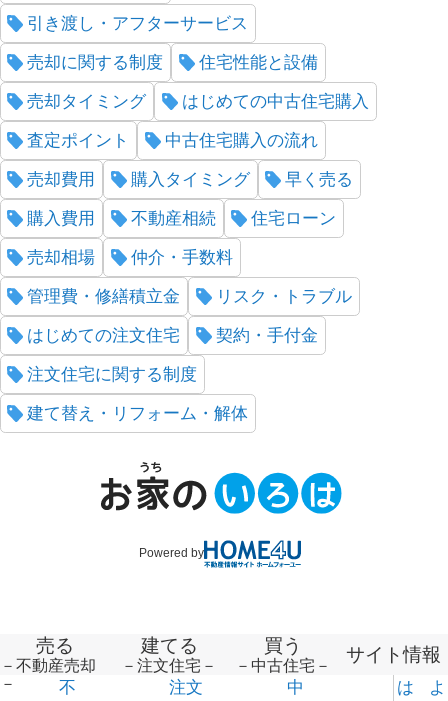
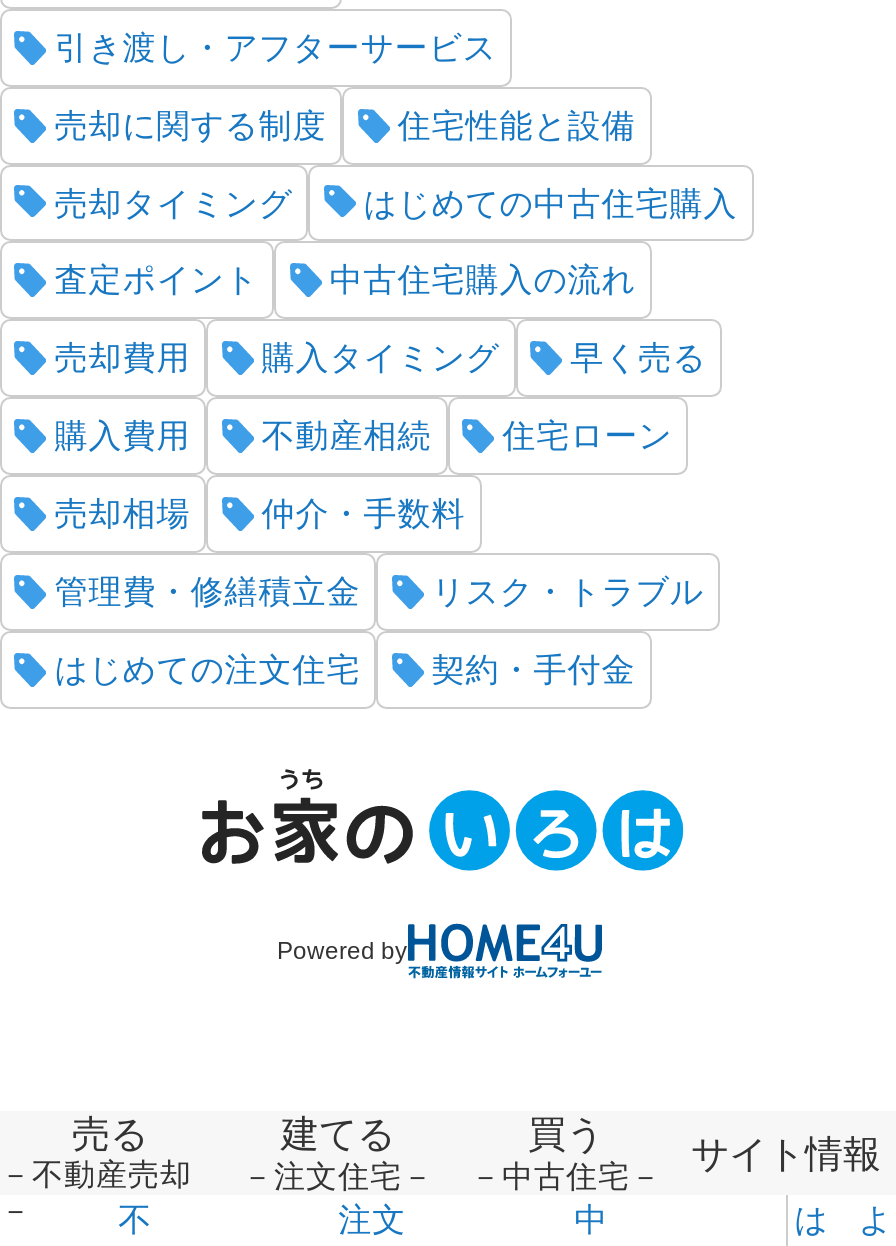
[27,365,248,423] 注文住宅に関する制度 | 建て替え・リフォーム・解体 -> none

